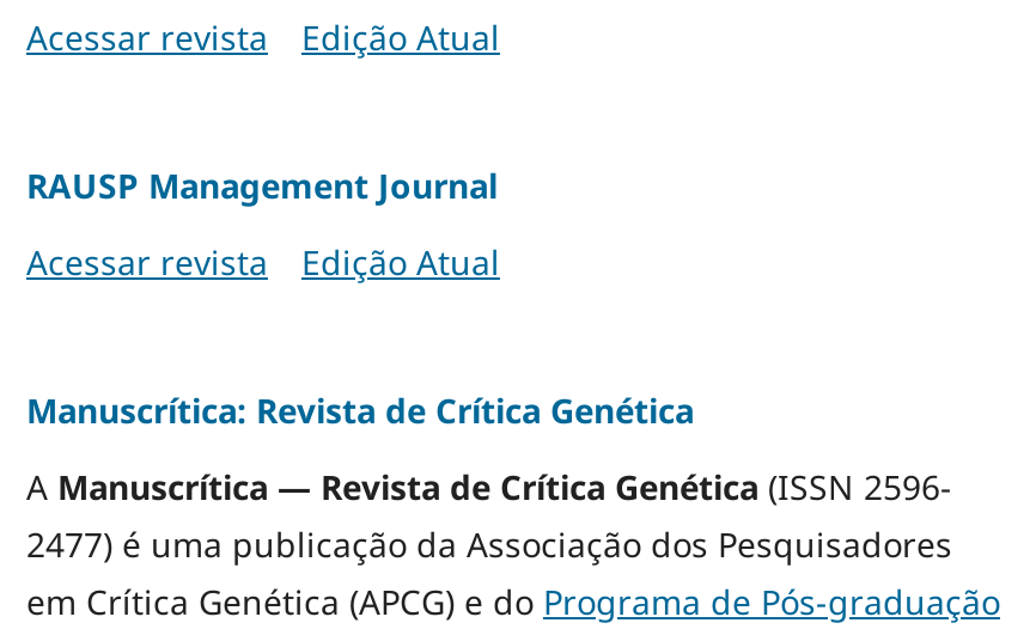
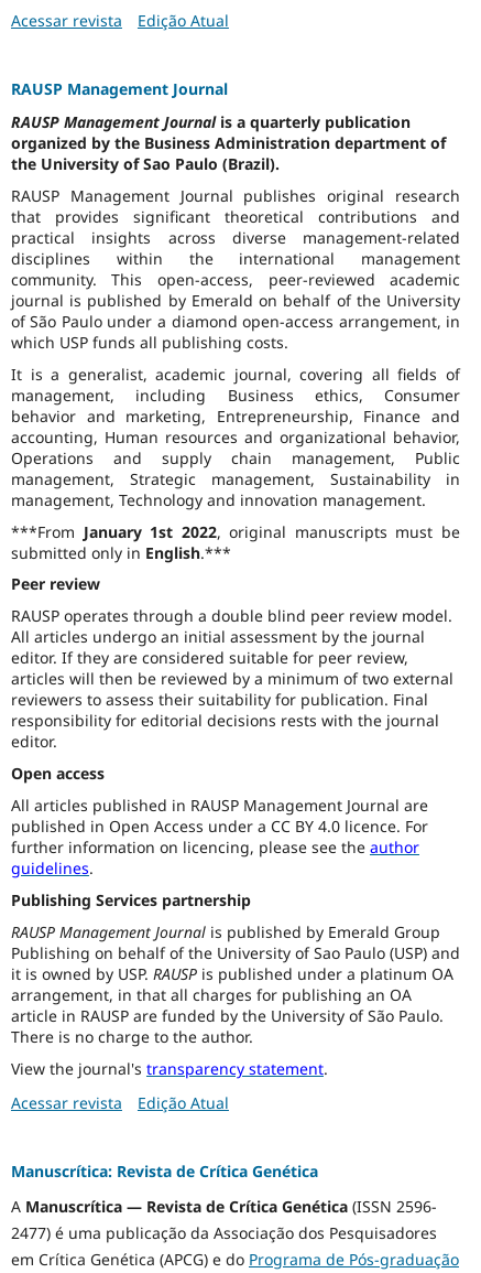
none -> [11,111,460,1079] RAUSP Management Journal is a quarterly publication | organized by the Business Administration department of | the University of Sao Paulo (Brazil). | RAUSP Management Journal publishes original research | that provides significant theoretical contributions and | practical insights across diverse management-related | disciplines within the international management | community. This open-access, peer-reviewed academic | journal is published by Emerald on behalf of the University | of São Paulo under a diamond open-access arrangement, in | which USP funds all publishing costs. | It is a generalist, academic journal, covering all fields of | management, including Business ethics, Consumer | behavior and marketing, Entrepreneurship, Finance and | accounting, Human resources and organizational behavior, | Operations and supply chain management, Public | management, Strategic management, Sustainability in | management, Technology and innovation management. | ***From January 1st 2022, original manuscripts must be | submitted only in English.*** | Peer review | RAUSP operates through a double blind peer review model. | All articles undergo an initial assessment by the journal | editor. If they are considered suitable for peer review, | articles will then be reviewed by a minimum of two external | reviewers to assess their suitability for publication. Final | responsibility for editorial decisions rests with the journal | editor. | Open access | All articles published in RAUSP Management Journal are | published in Open Access under a CC BY 4.0 licence. For | further information on licencing, please see the author | guidelines. | Publishing Services partnership | RAUSP Management Journal is published by Emerald Group | Publishing on behalf of the University of Sao Paulo (USP) and | it is owned by USP. RAUSP is published under a platinum OA | arrangement, in that all charges for publishing an OA | article in RAUSP are funded by the University of São Paulo. | There is no charge to the author. | View the journal's transparency statement.

